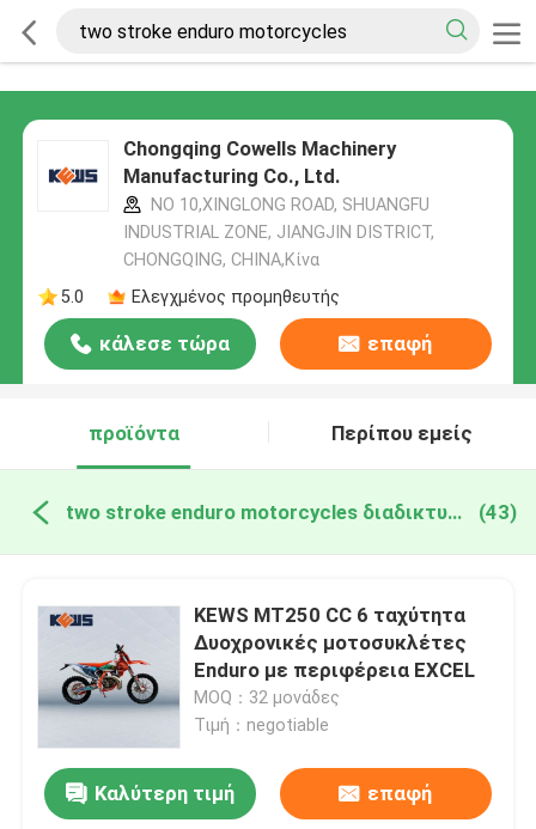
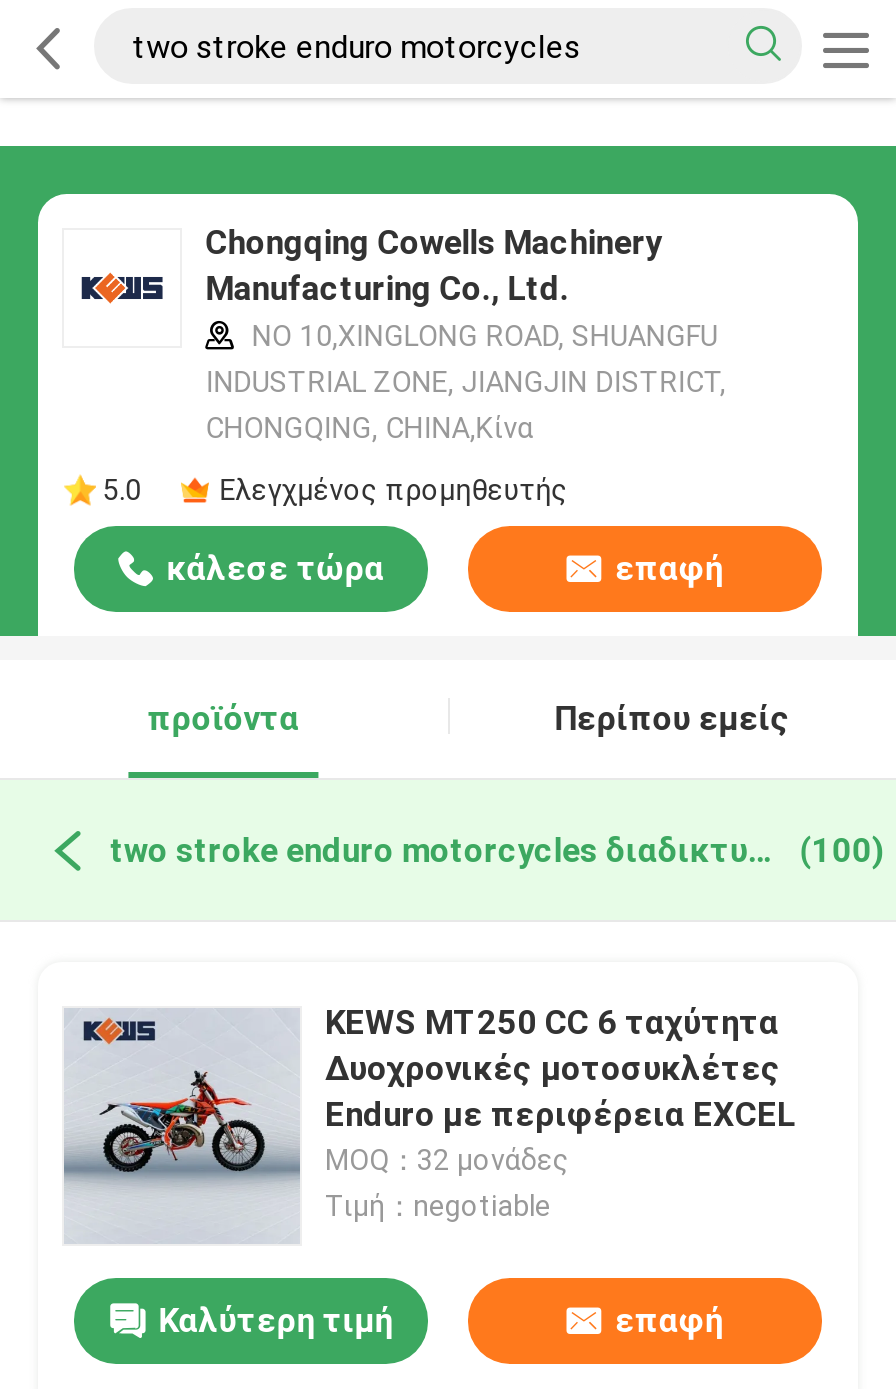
[478,500,517,524] (43) -> [800,830,884,870] (100)

